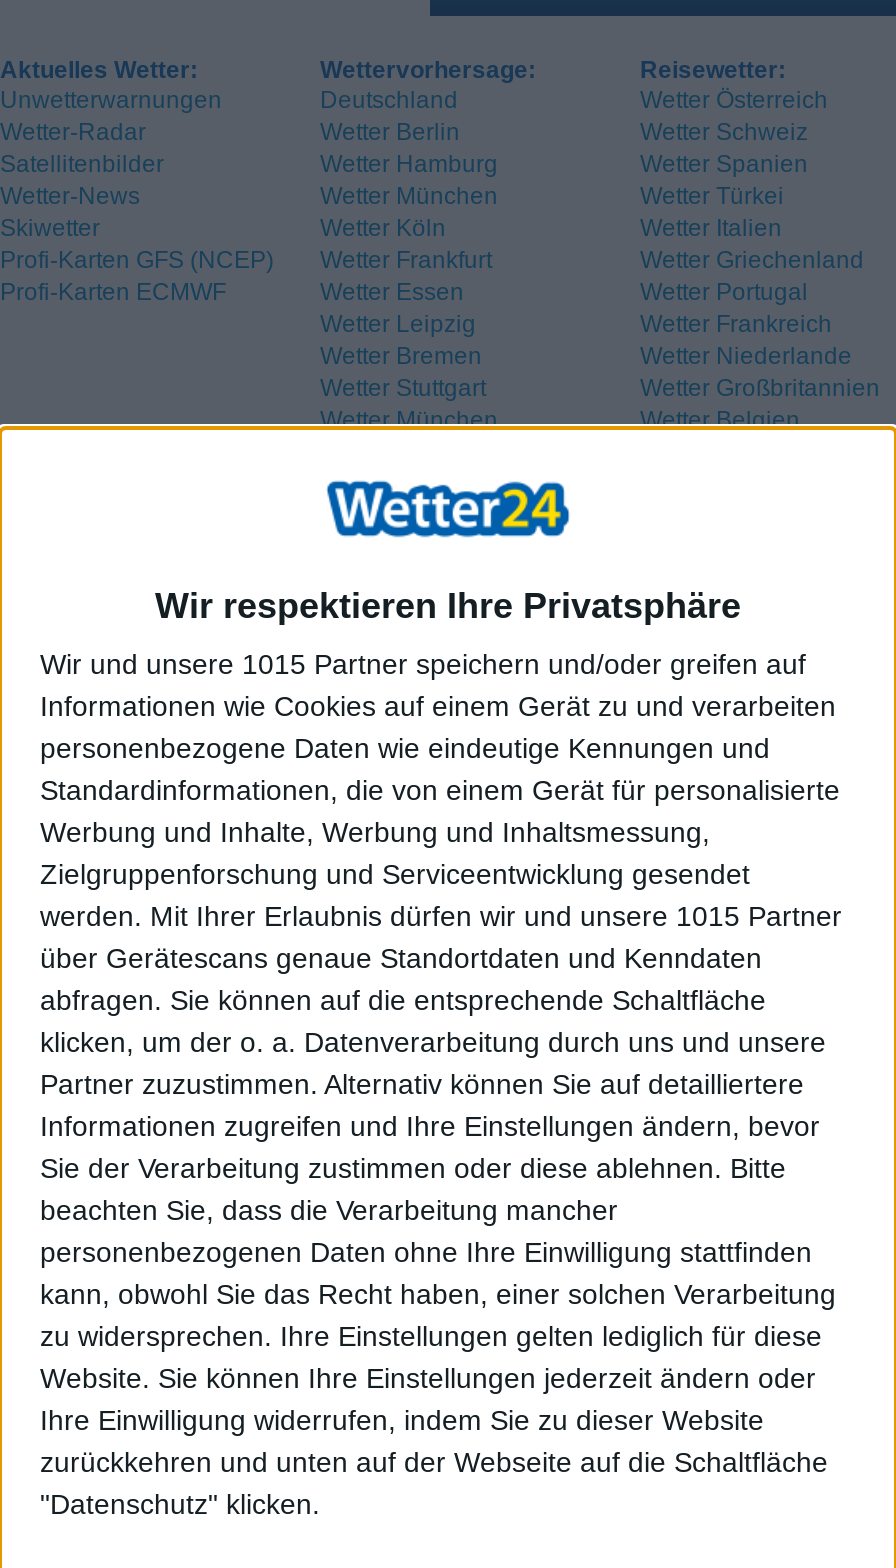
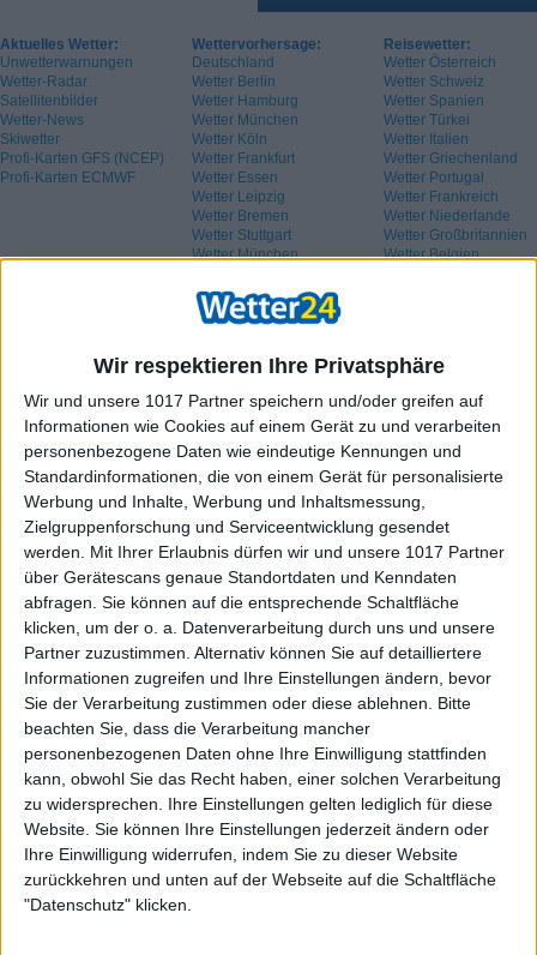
[40,647,806,679] Wir und unsere 1015 Partner speichern und/oder greifen auf -> [24,391,483,410] Wir und unsere 1017 Partner speichern und/oder greifen auf
[40,899,842,931] werden. Mit Ihrer Erlaubnis dürfen wir und unsere 1015 Partner -> [24,542,505,561] werden. Mit Ihrer Erlaubnis dürfen wir und unsere 1017 Partner

